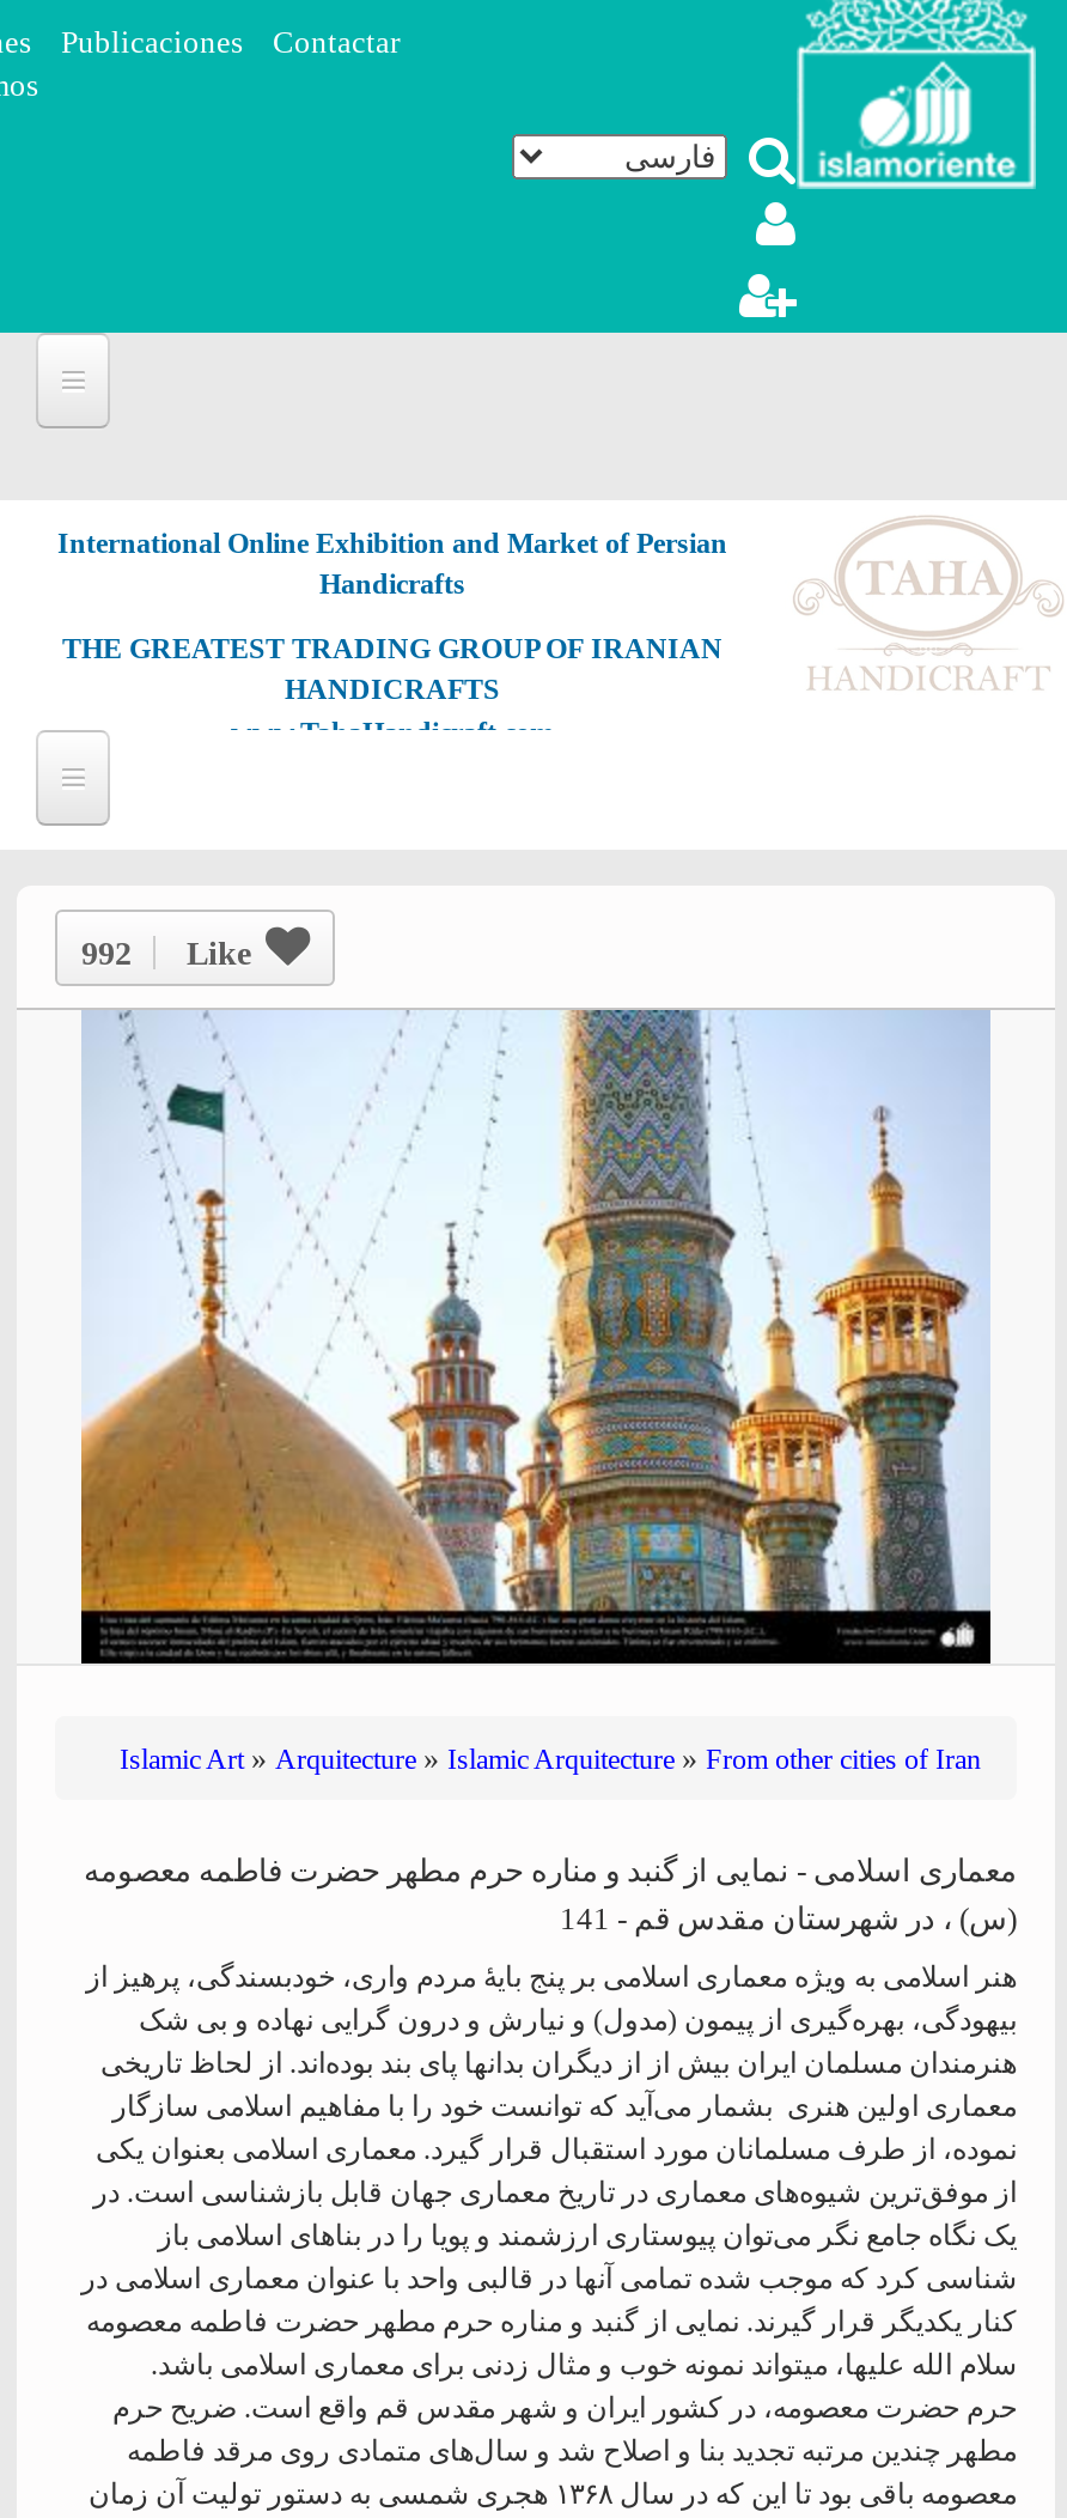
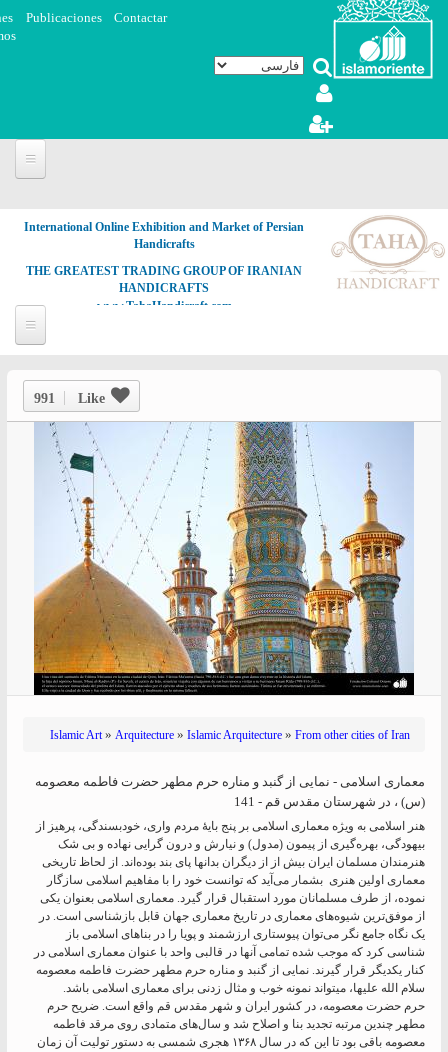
[81,936,251,969] 992 Like -> [34,391,105,405] 991 Like

